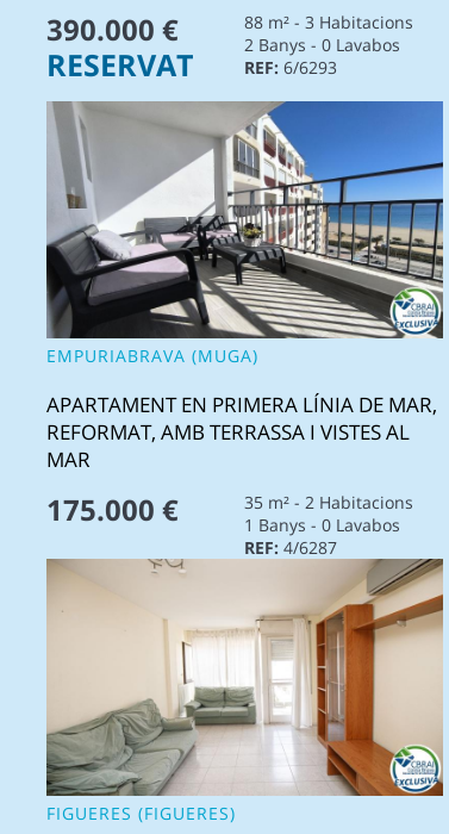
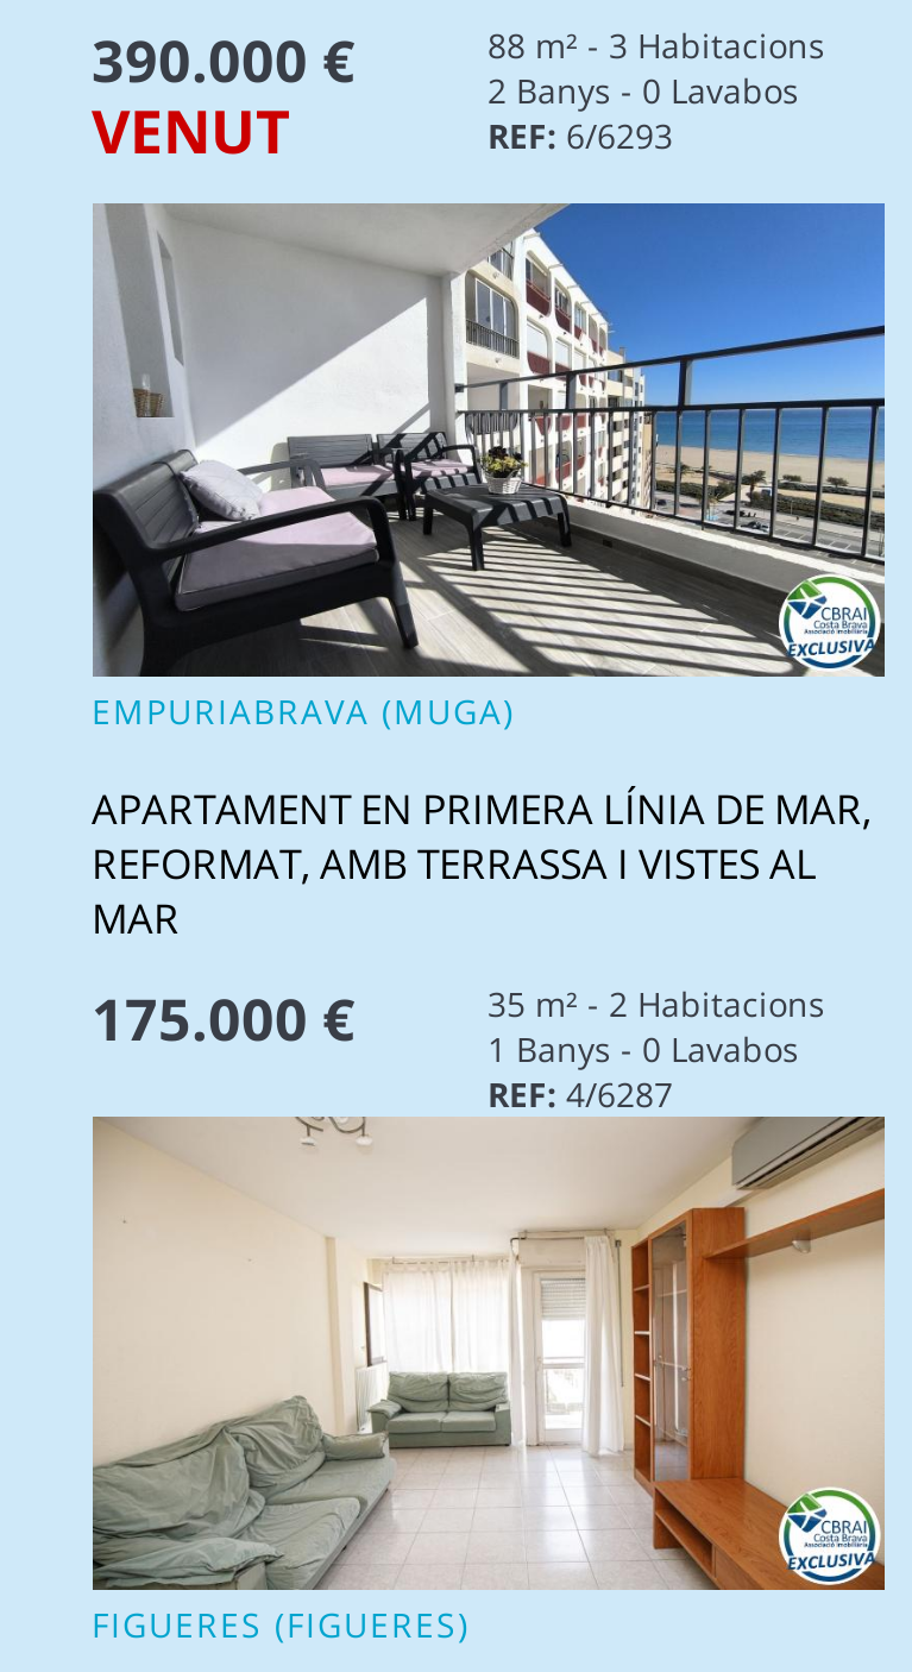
[46,44,192,84] RESERVAT -> [92,90,289,171] VENUT

